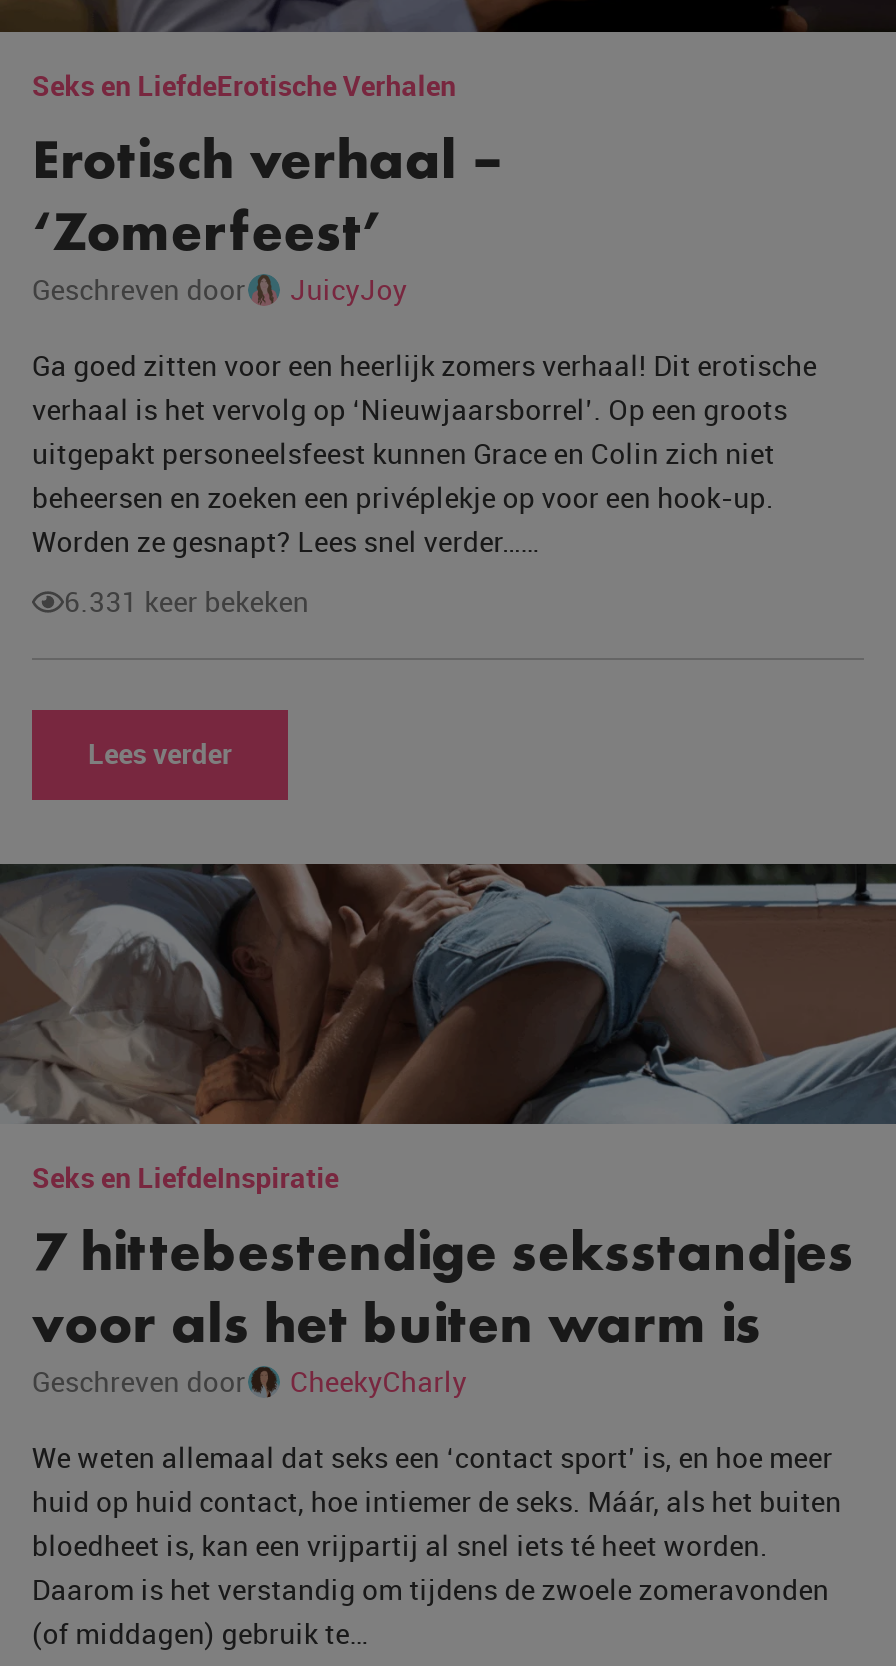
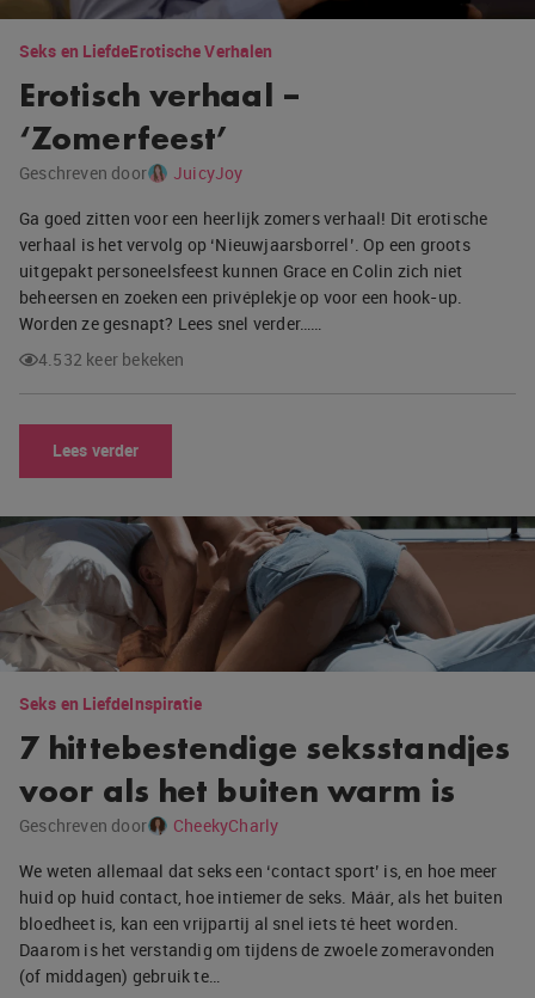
[64,582,309,620] 6.331 keer bekeken -> [38,348,185,371] 4.532 keer bekeken

